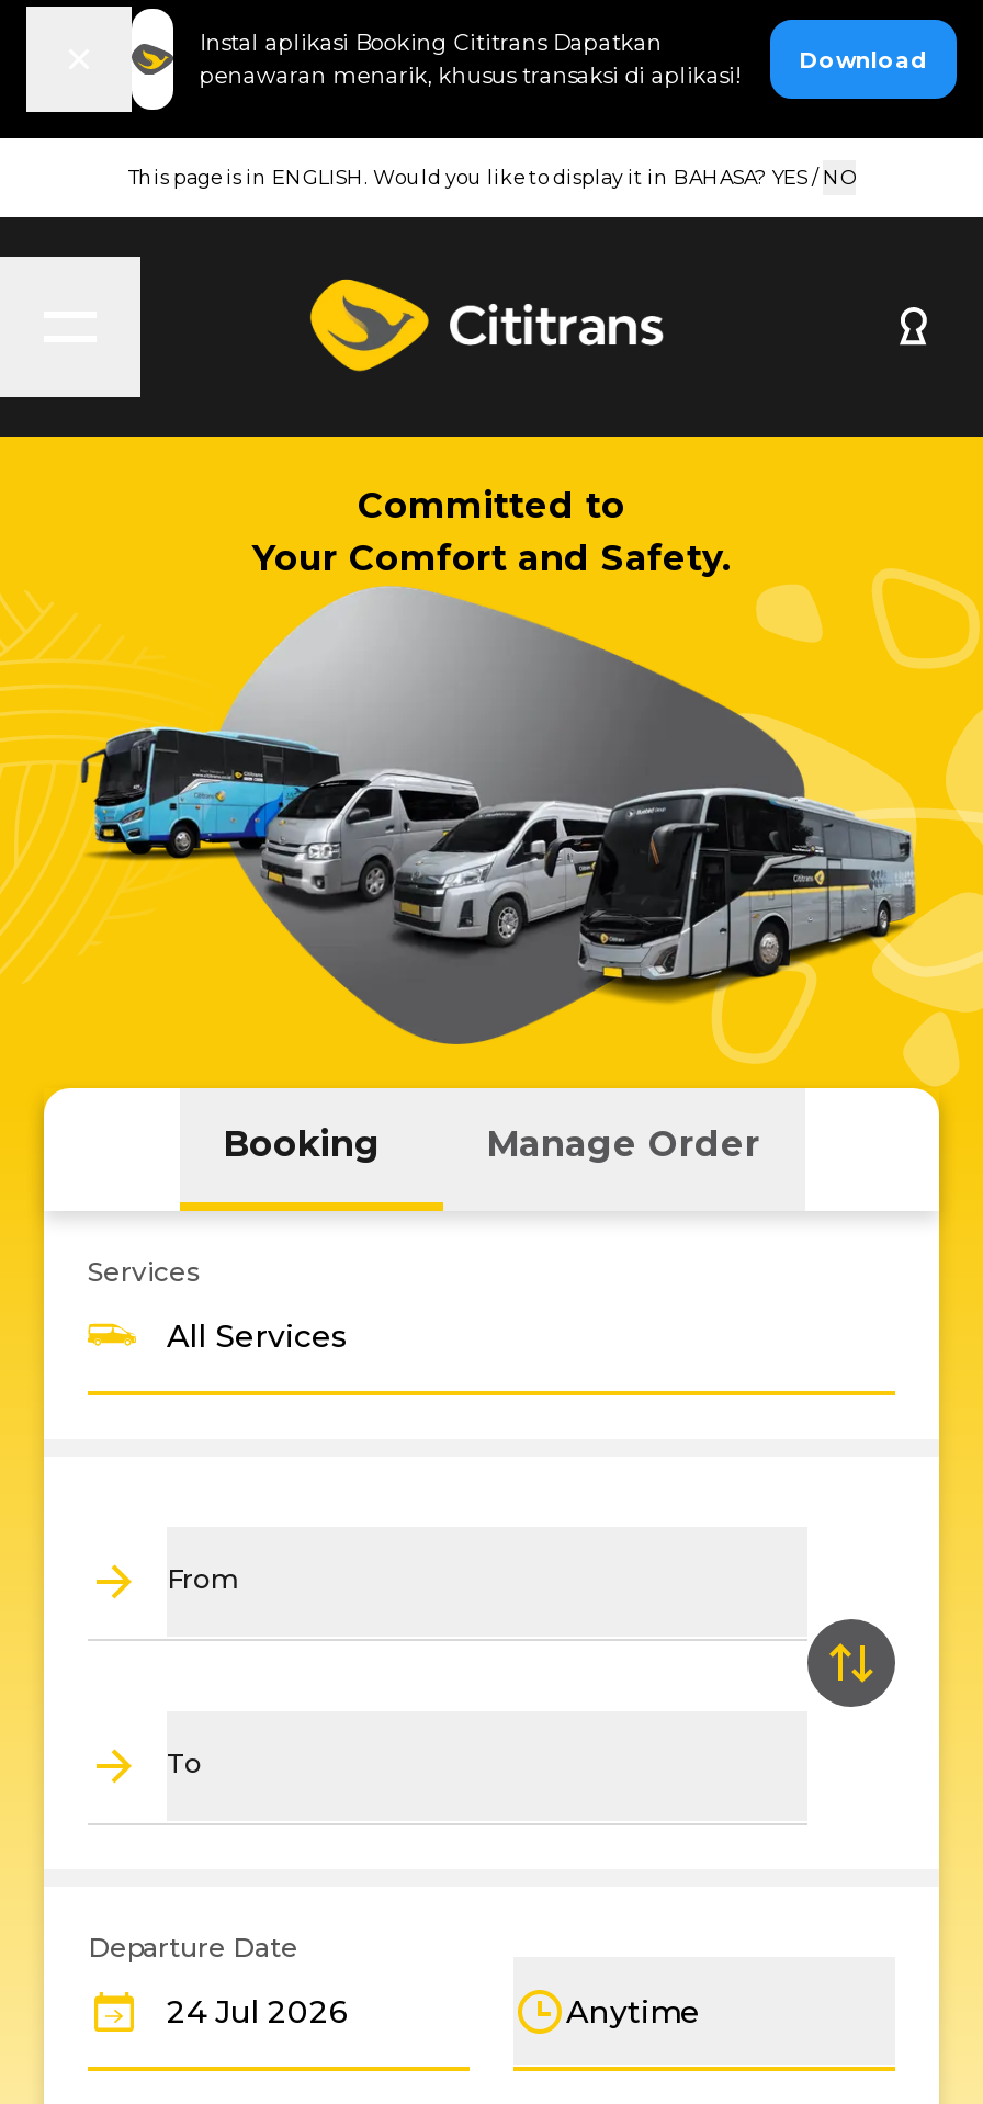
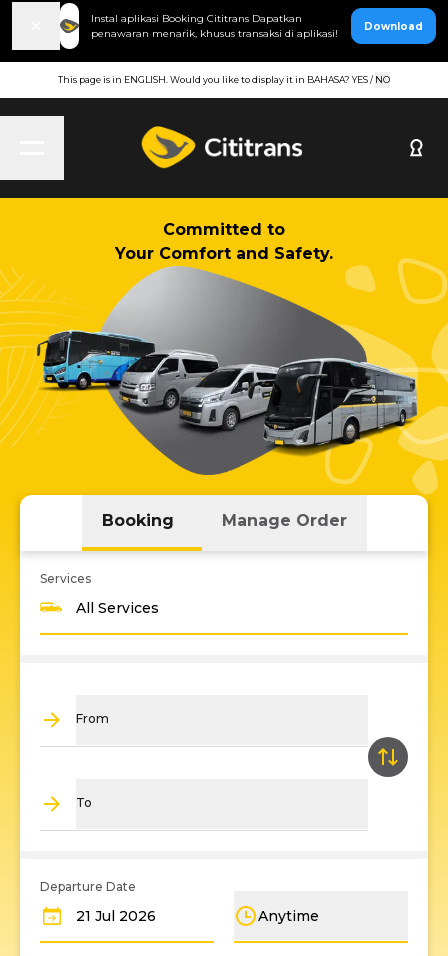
[167,1992,349,2031] 24 Jul 2026 -> [76,907,156,925] 21 Jul 2026

